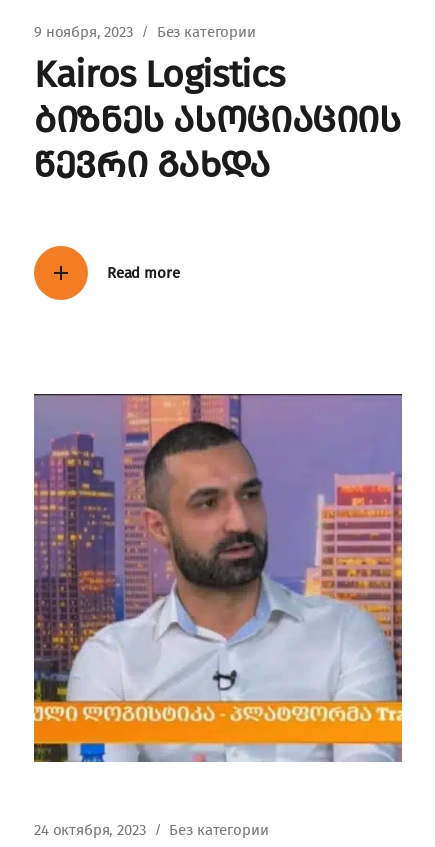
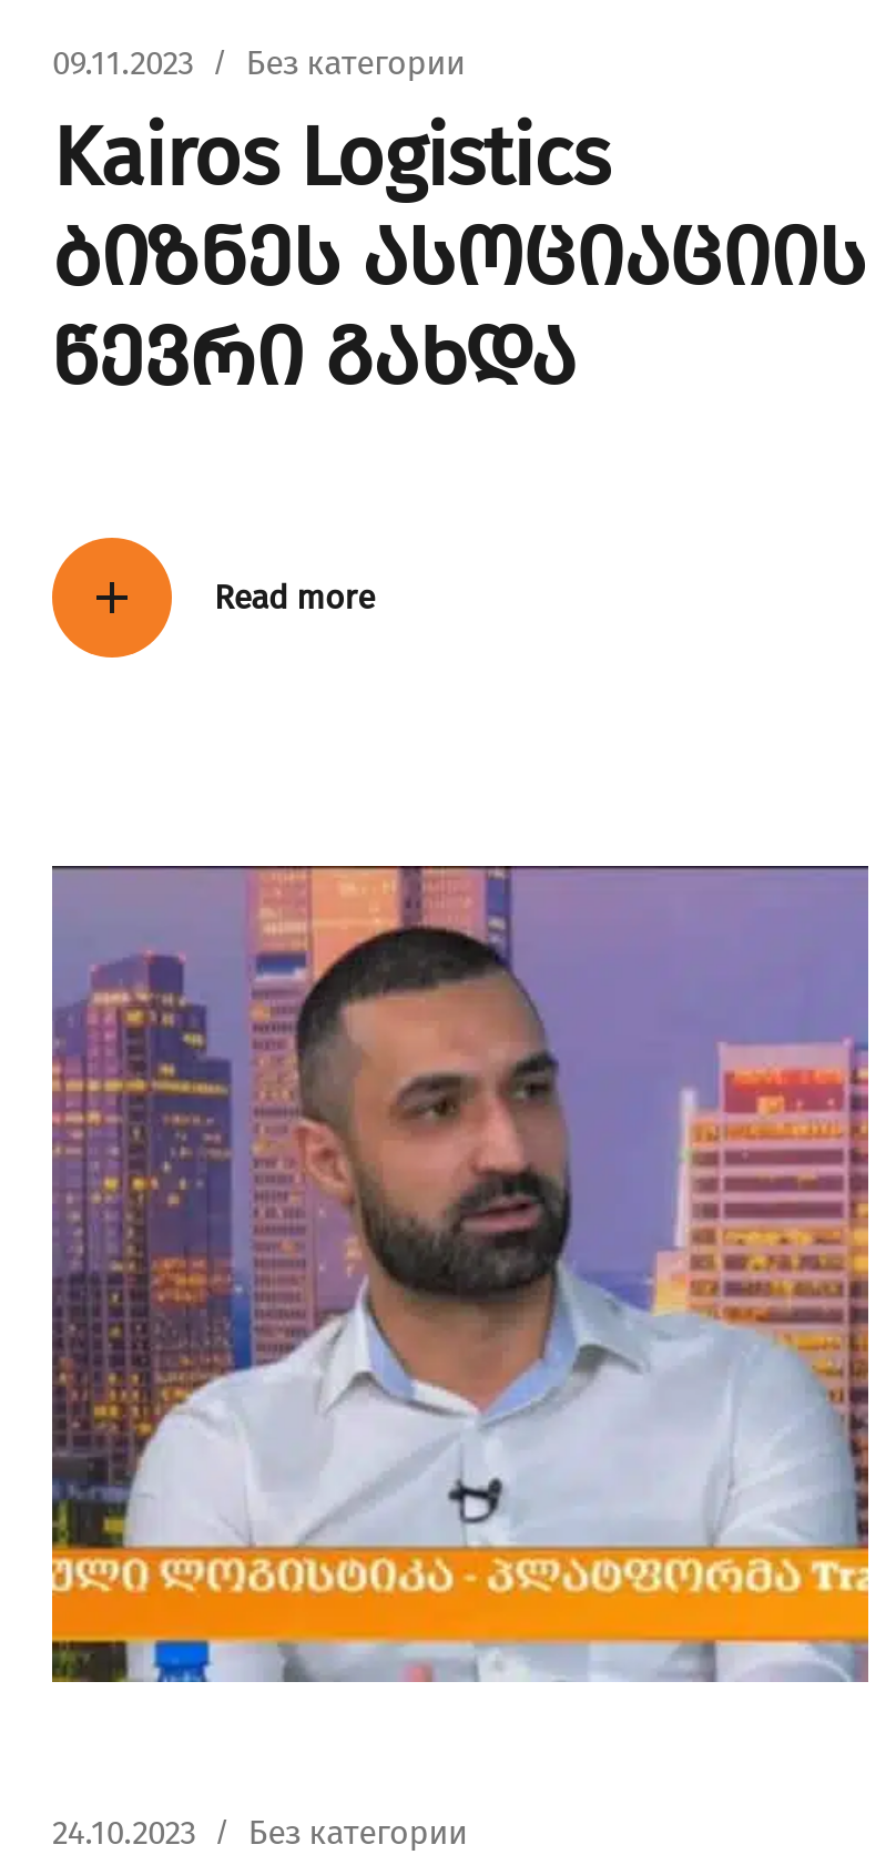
[34,23,256,41] 9 ноября, 2023 Без категории -> [52,43,466,83] 09.11.2023 Без категории
[34,821,268,839] 24 октября, 2023 Без категории -> [52,1813,468,1853] 24.10.2023 Без категории

